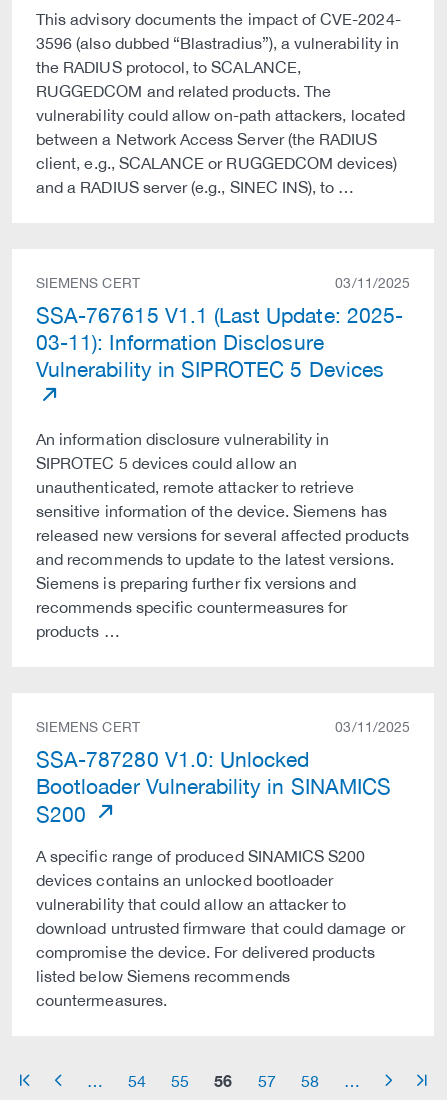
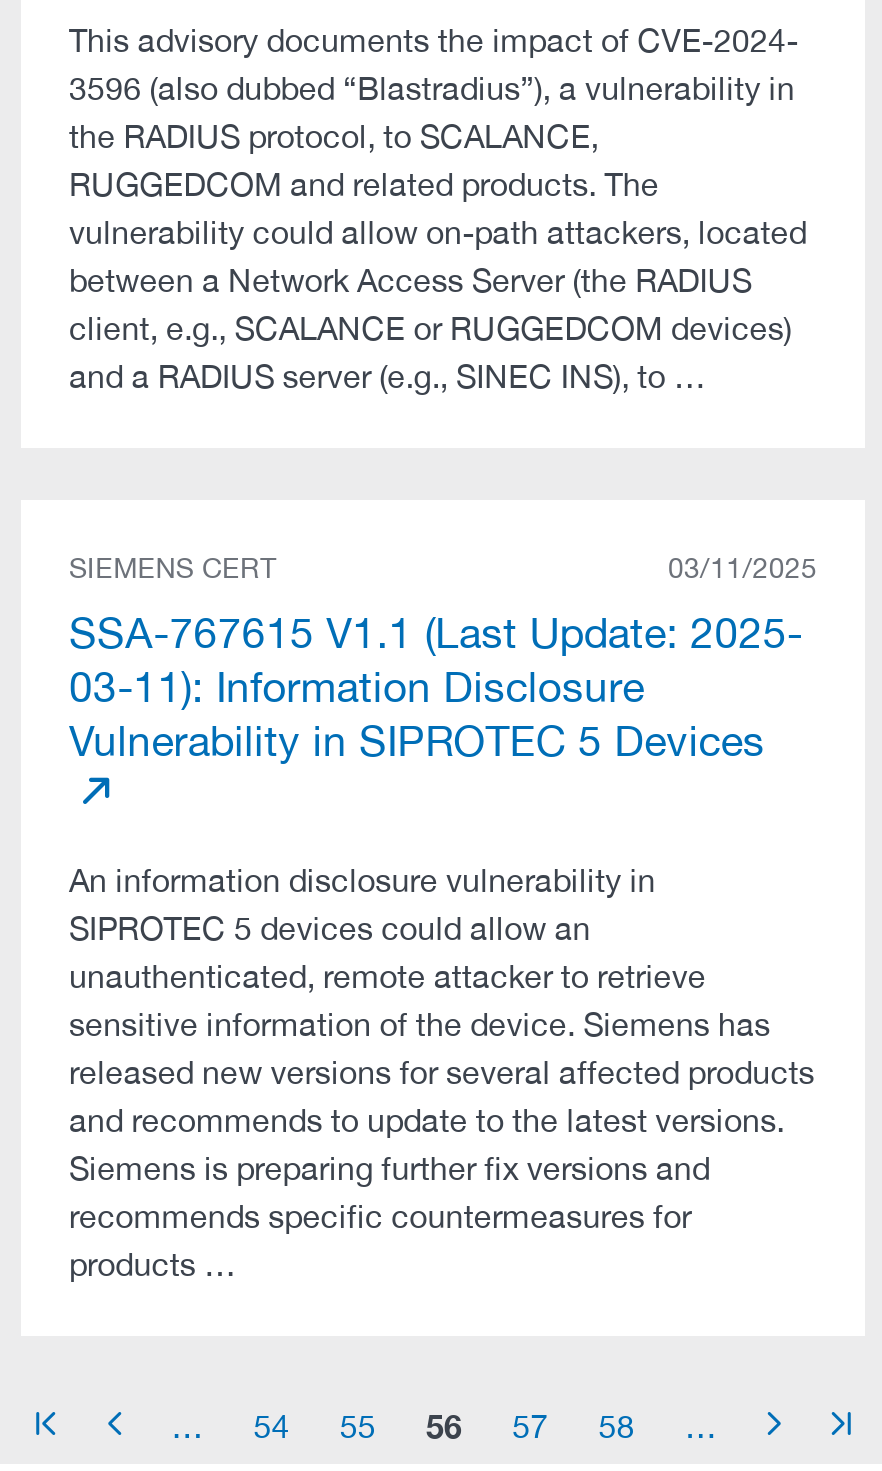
[36,719,410,1009] SIEMENS CERT | 03/11/2025 | SSA-787280 V1.0: Unlocked | Bootloader Vulnerability in SINAMICS | S200 | A specific range of produced SINAMICS S200 | devices contains an unlocked bootloader | vulnerability that could allow an attacker to | download untrusted firmware that could damage or | compromise the device. For delivered products | listed below Siemens recommends | countermeasures. -> none

